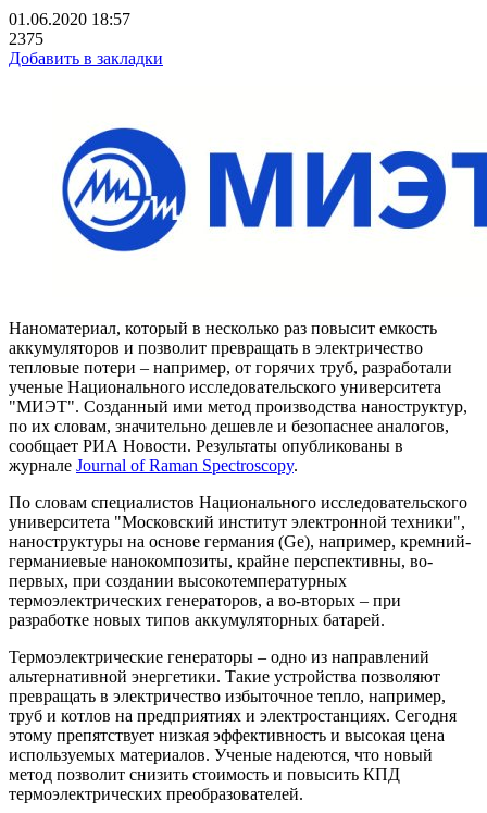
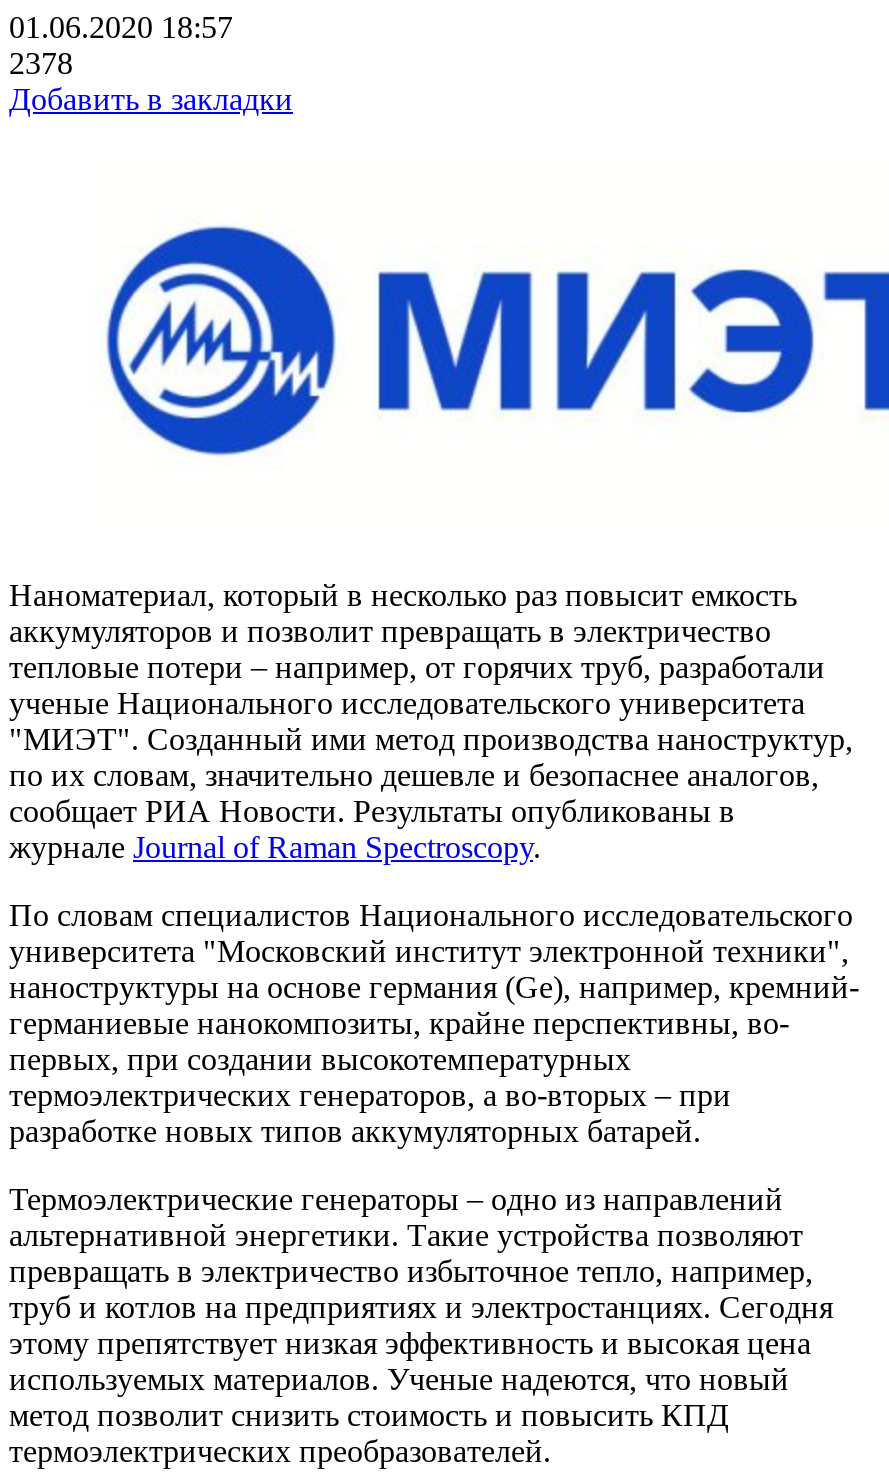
[9,30,43,48] 2375 -> [9,47,73,81] 2378

